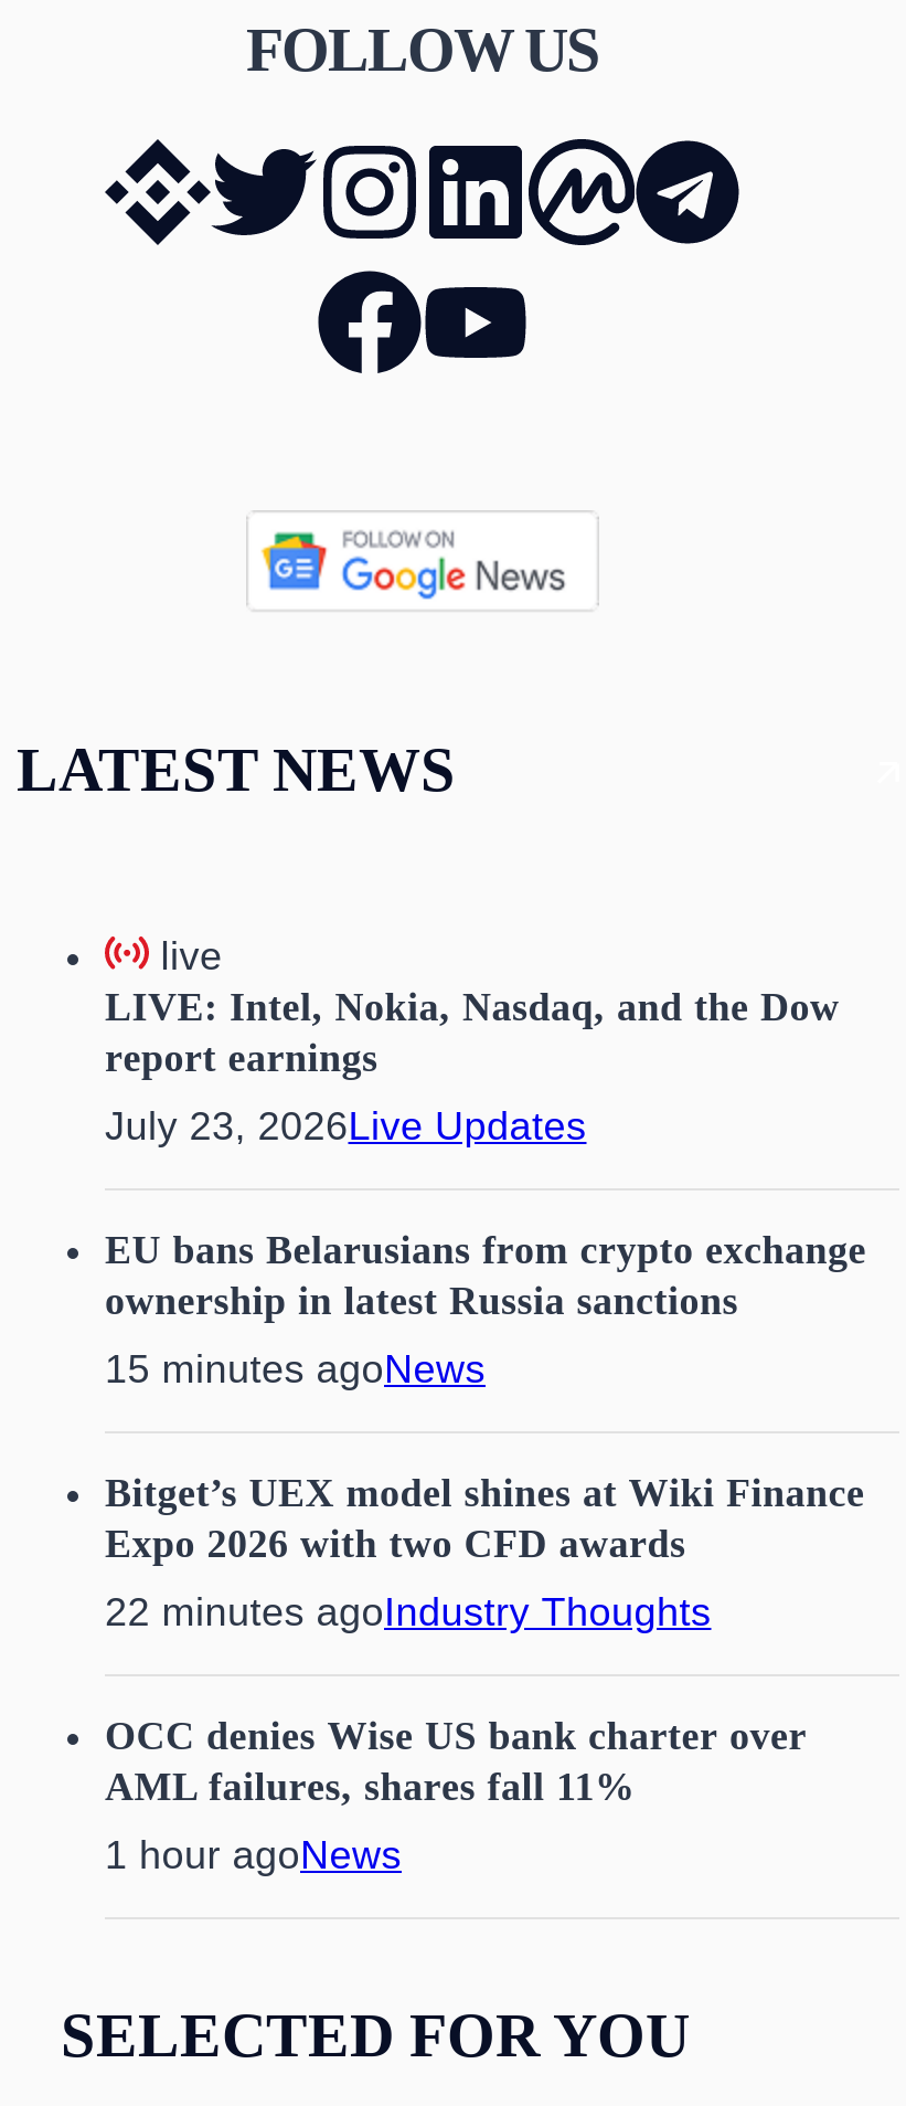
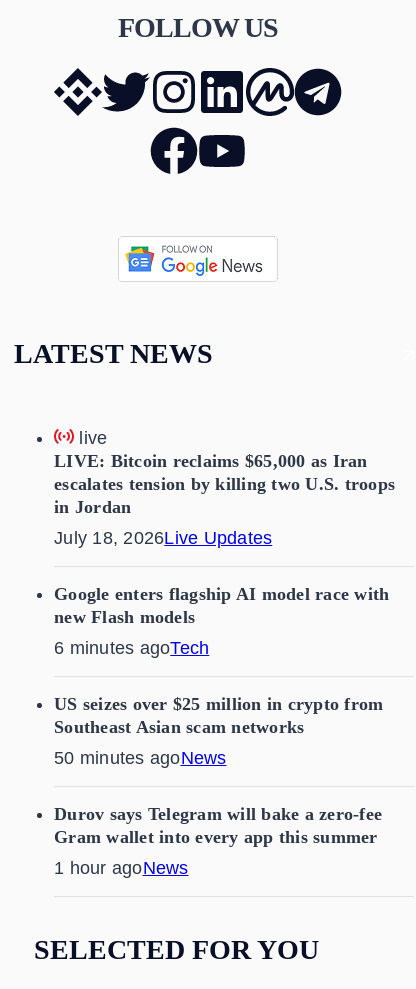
[105,985,839,1080] LIVE: Intel, Nokia, Nasdaq, and the Dow | report earnings -> [54,451,395,517] LIVE: Bitcoin reclaims $65,000 as Iran | escalates tension by killing two U.S. troops | in Jordan
[105,1104,586,1149] July 23, 2026Live Updates -> [54,528,272,548] July 18, 2026Live Updates
[105,1228,866,1323] EU bans Belarusians from crypto exchange | ownership in latest Russia sanctions -> [54,584,389,627] Google enters flagship AI model race with | new Flash models
[105,1347,486,1391] 15 minutes agoNews -> [54,638,209,658] 6 minutes agoTech
[105,1471,865,1566] Bitget’s UEX model shines at Wiki Finance | Expo 2026 with two CFD awards -> [54,694,383,737] US seizes over $25 million in crypto from | Southeast Asian scam networks
[105,1590,711,1634] 22 minutes agoIndustry Thoughts -> [54,748,226,768] 50 minutes agoNews
[105,1714,807,1809] OCC denies Wise US bank charter over | AML failures, shares fall 11% -> [54,804,382,847] Durov says Telegram will bake a zero-fee | Gram wallet into every app this summer

